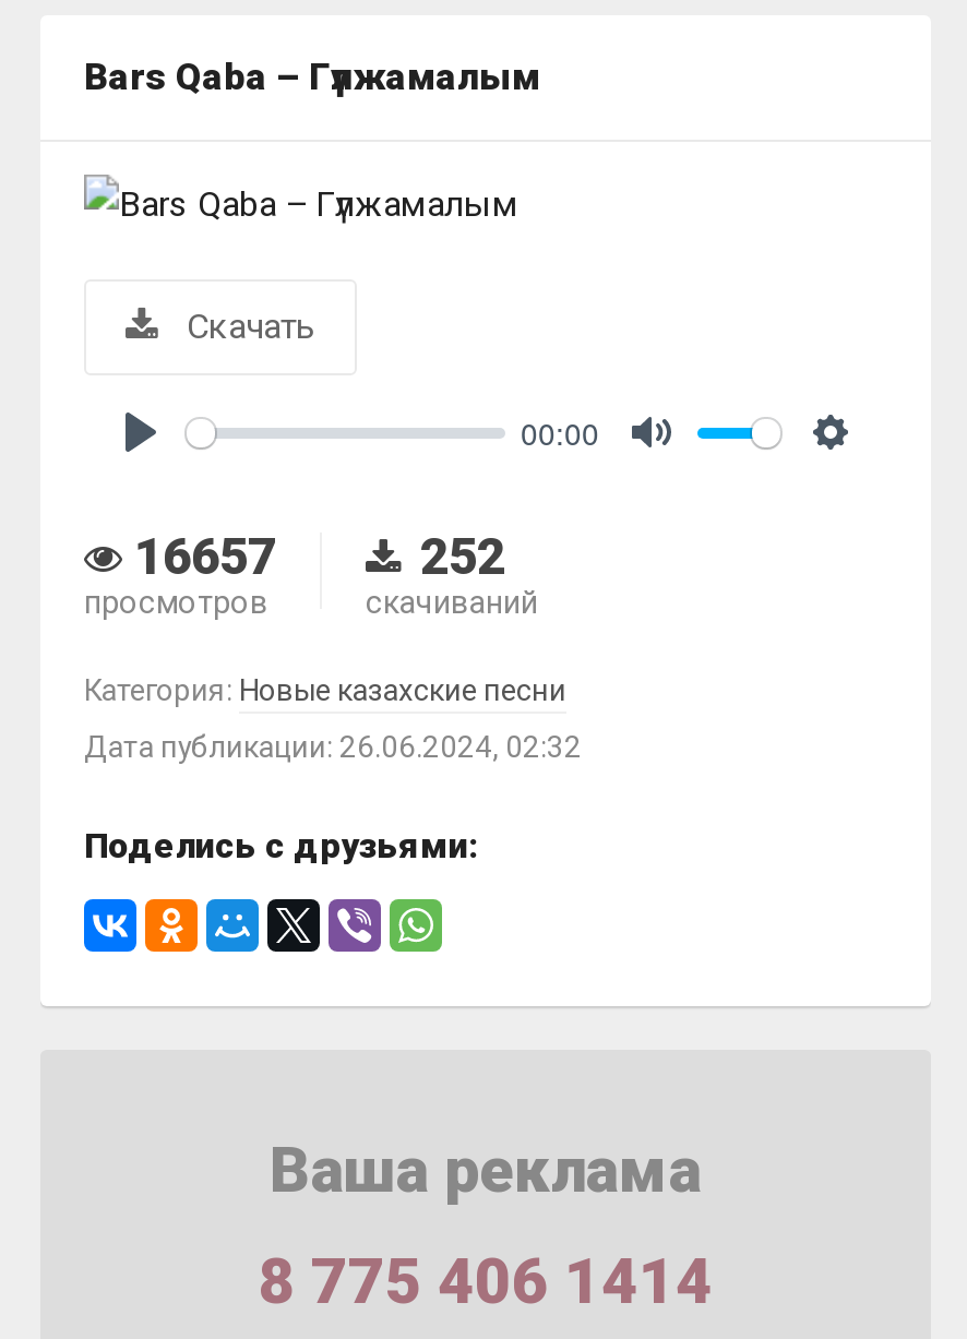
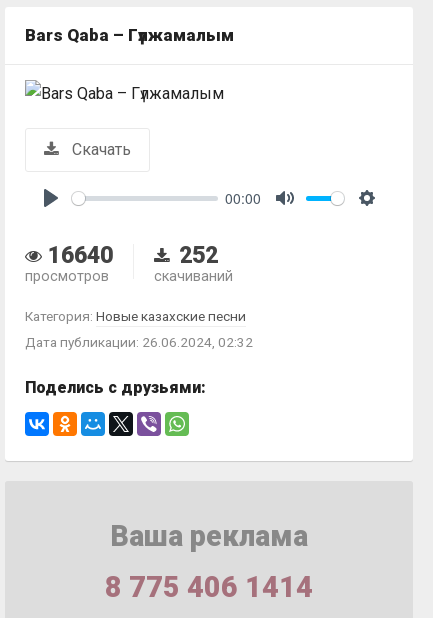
[121,528,276,587] 16657 -> [42,242,113,269] 16640

